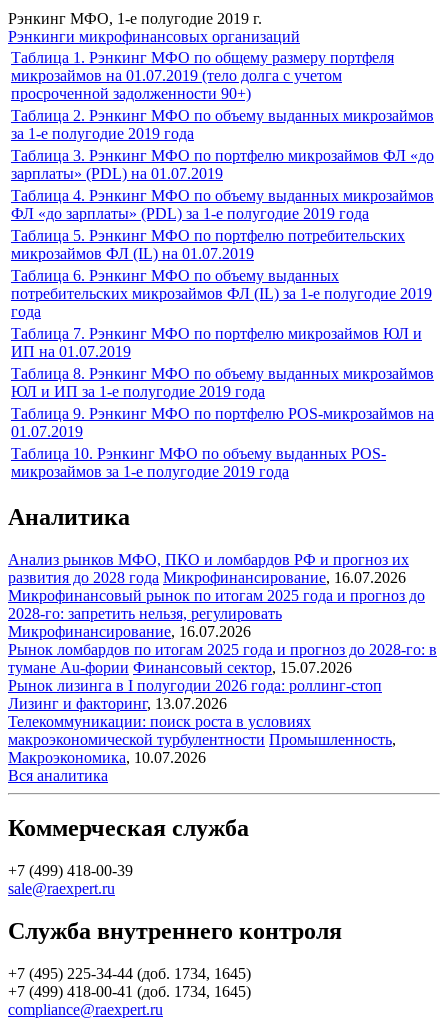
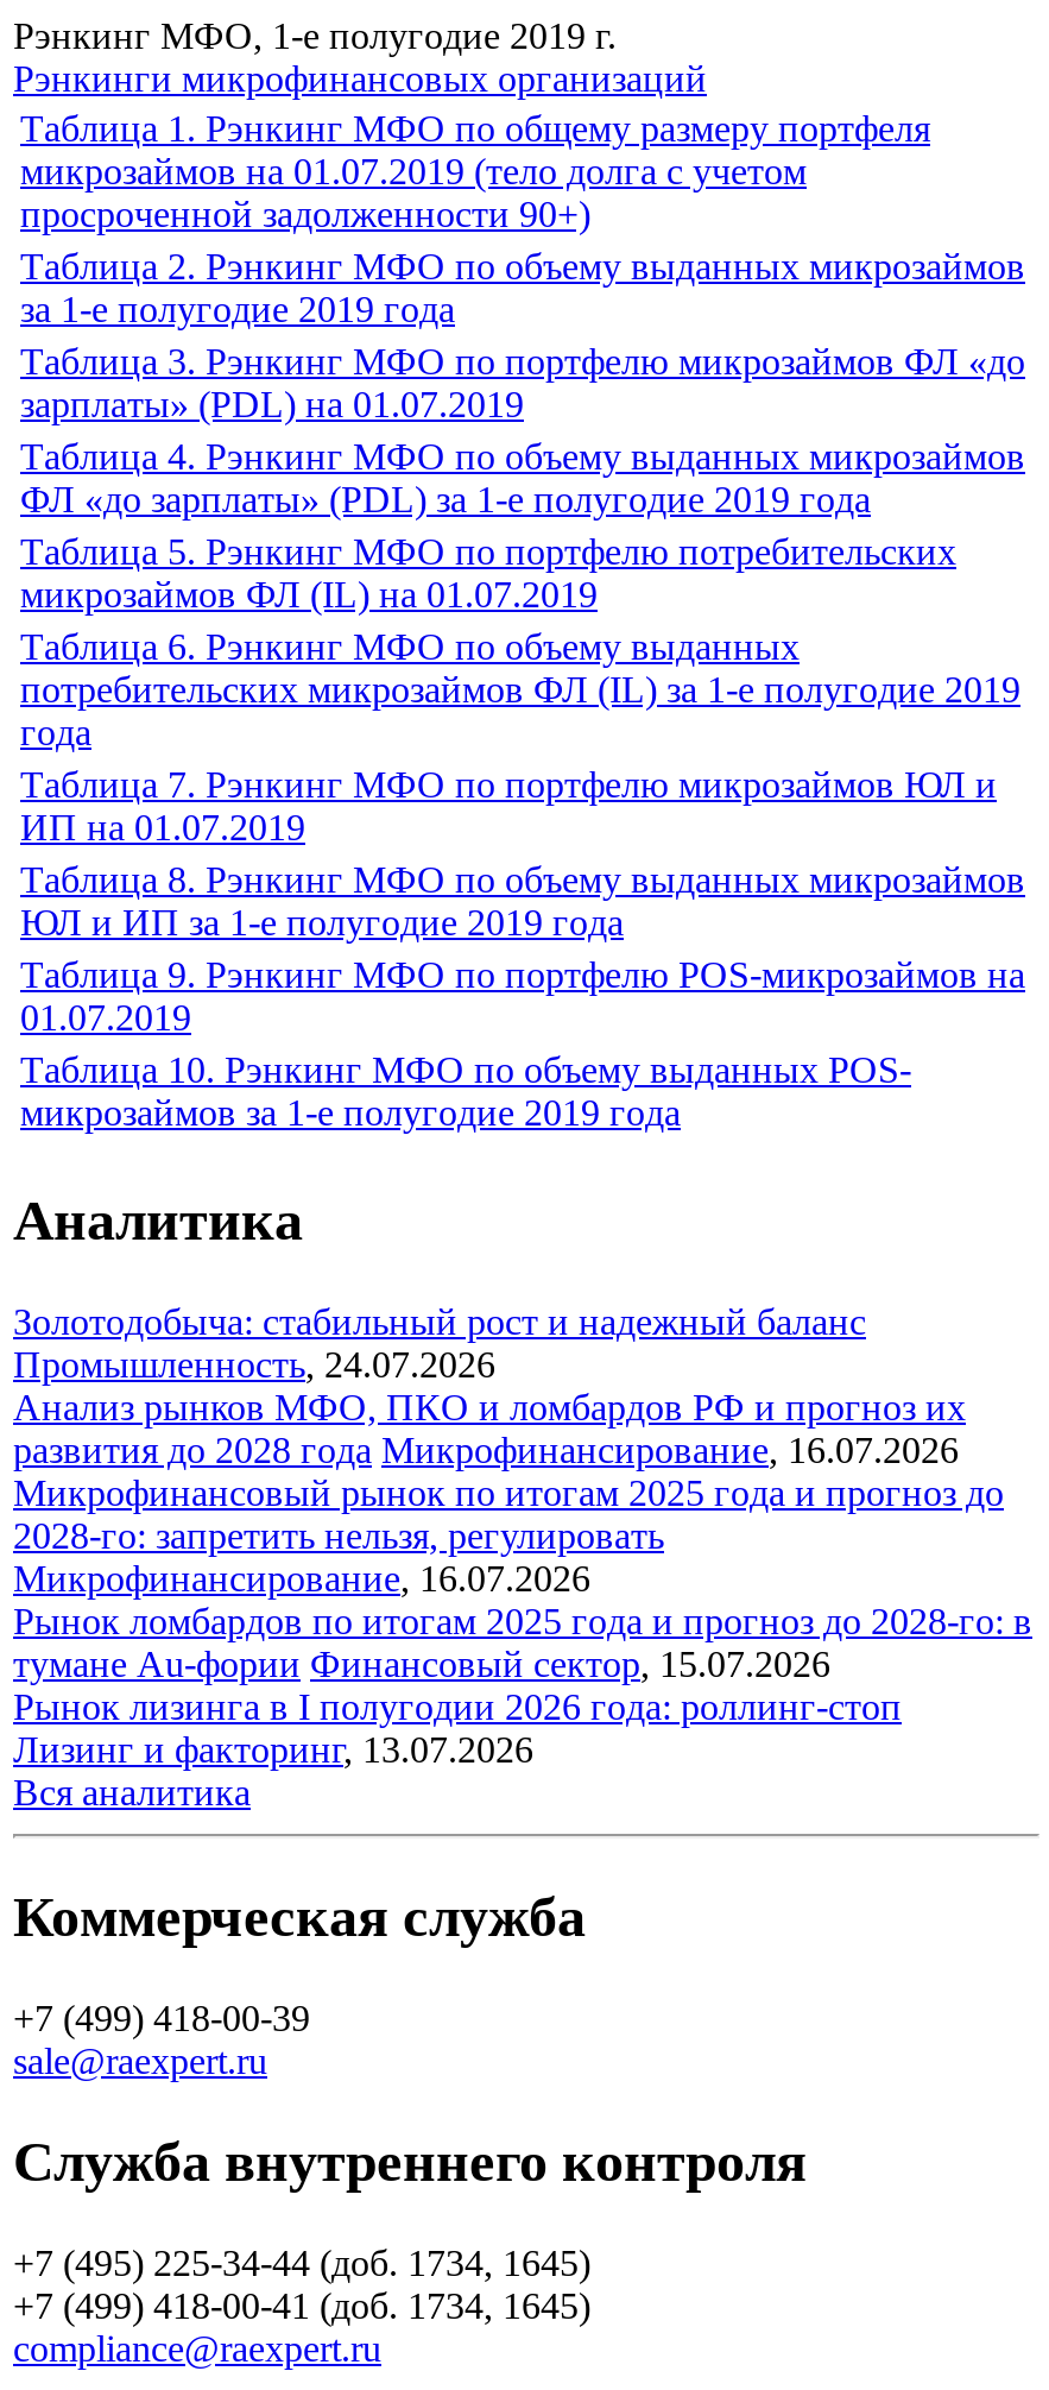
none -> [13,1302,866,1385] Золотодобыча: стабильный рост и надежный баланс | Промышленность, 24.07.2026
moved [8,551,437,712] -> [13,1387,1032,1770]: Анализ рынков МФО, ПКО и ломбардов РФ и прогноз их | развития до 2028 года Микрофинансирование, 16.07.2026 | Микрофинансовый рынок по итогам 2025 года и прогноз до | ... | Рынок лизинга в I полугодии 2026 года: роллинг-стоп | Лизинг и факторинг, 13.07.2026
[8,713,396,766] Телекоммуникации: поиск роста в условиях | макроэкономической турбулентности Промышленность, | Макроэкономика, 10.07.2026 -> none

